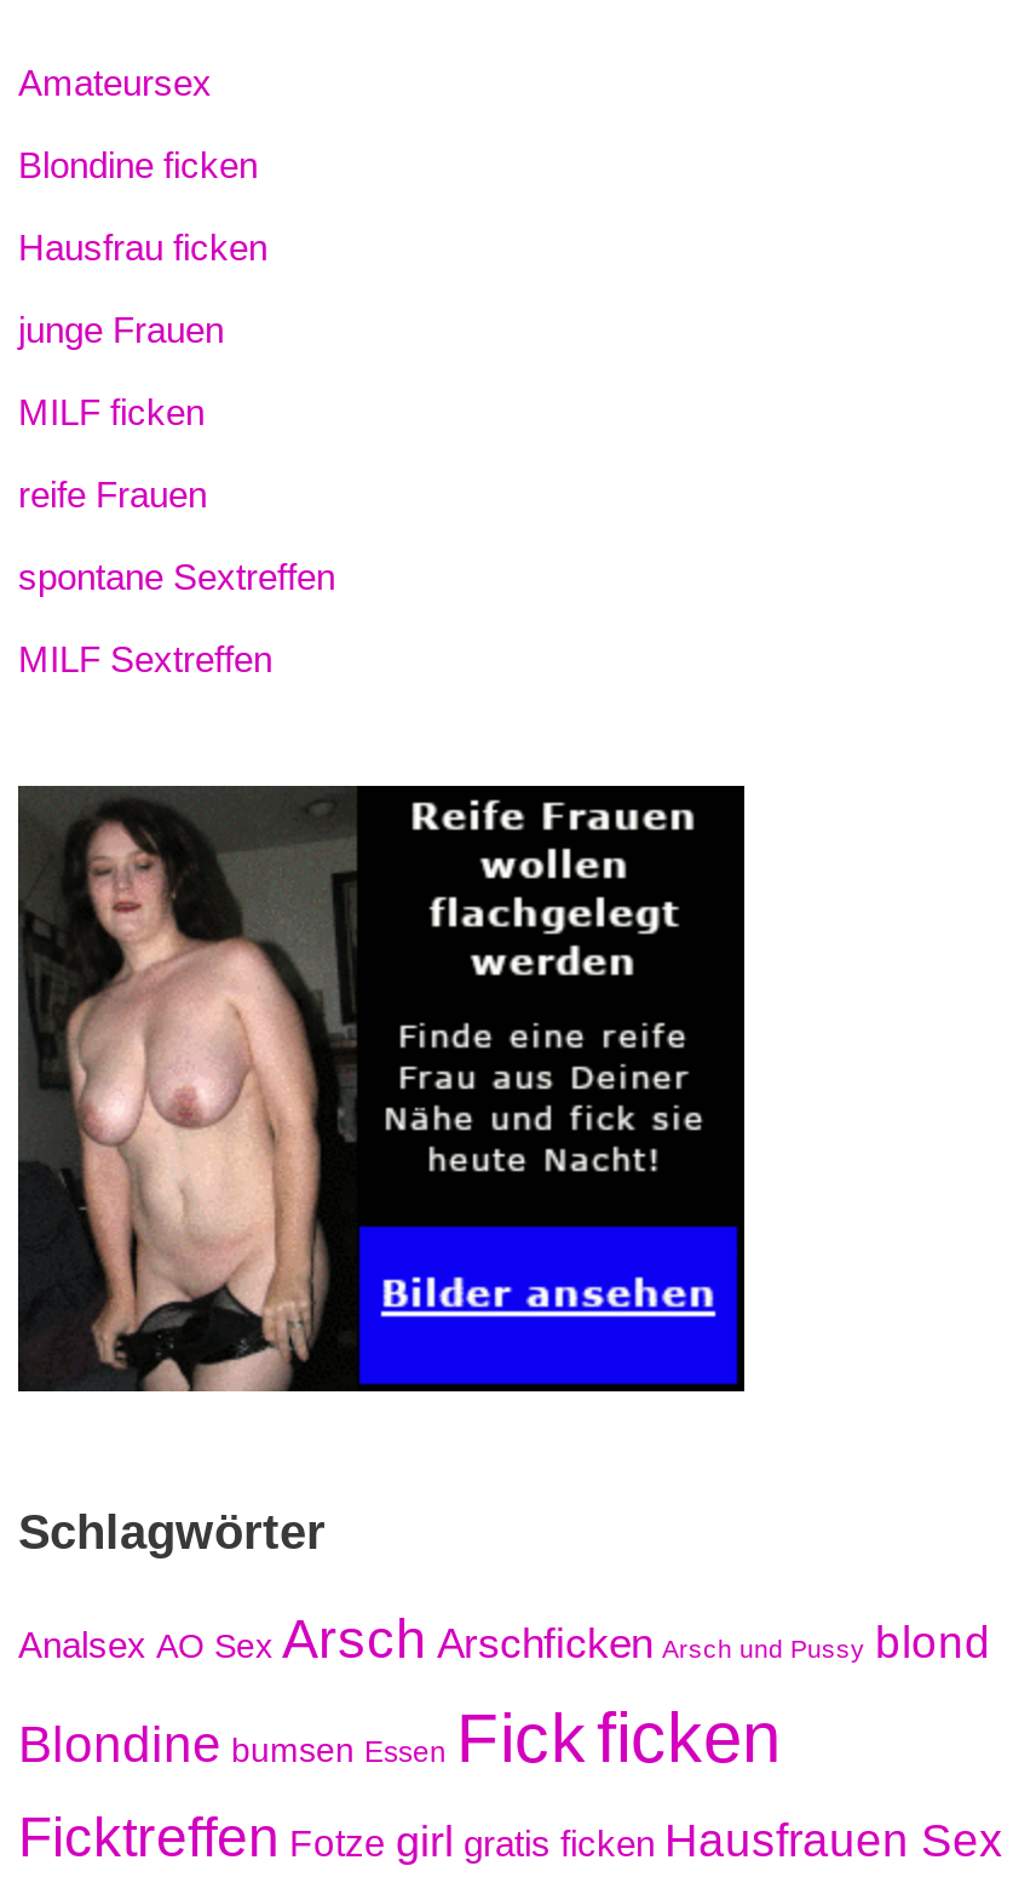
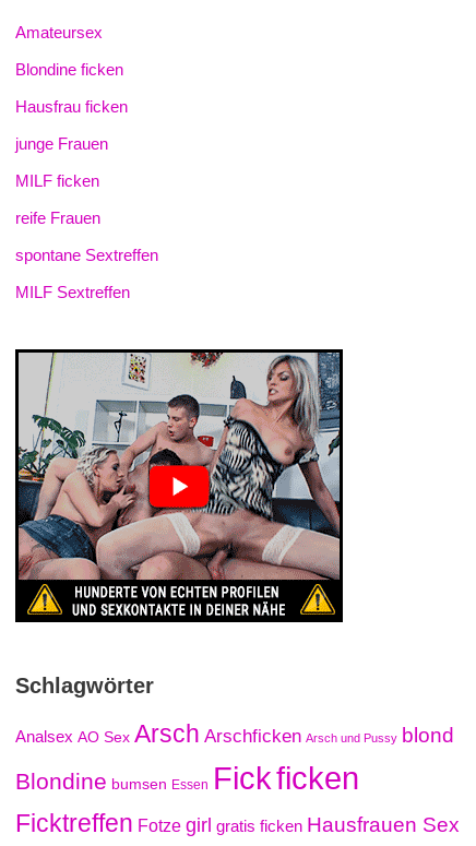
[18,786,739,1394] [image] -> [16,350,341,623] [image]

